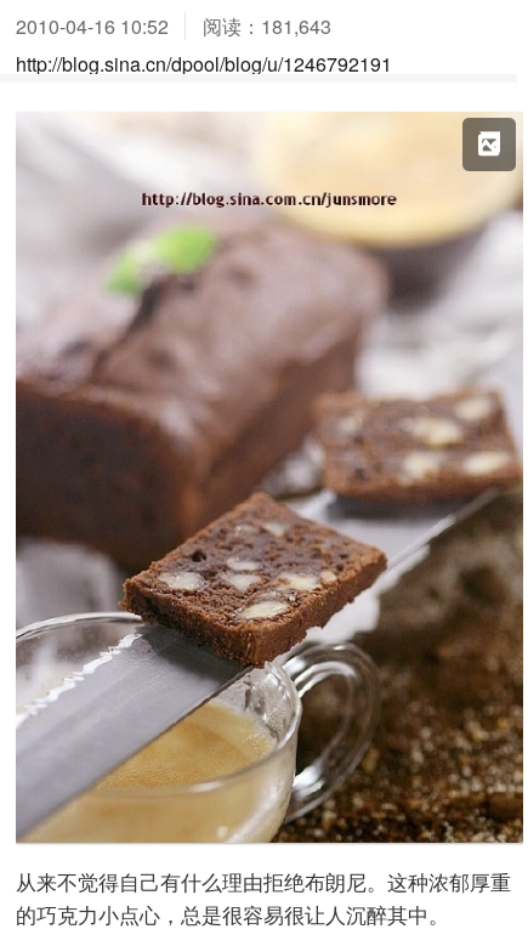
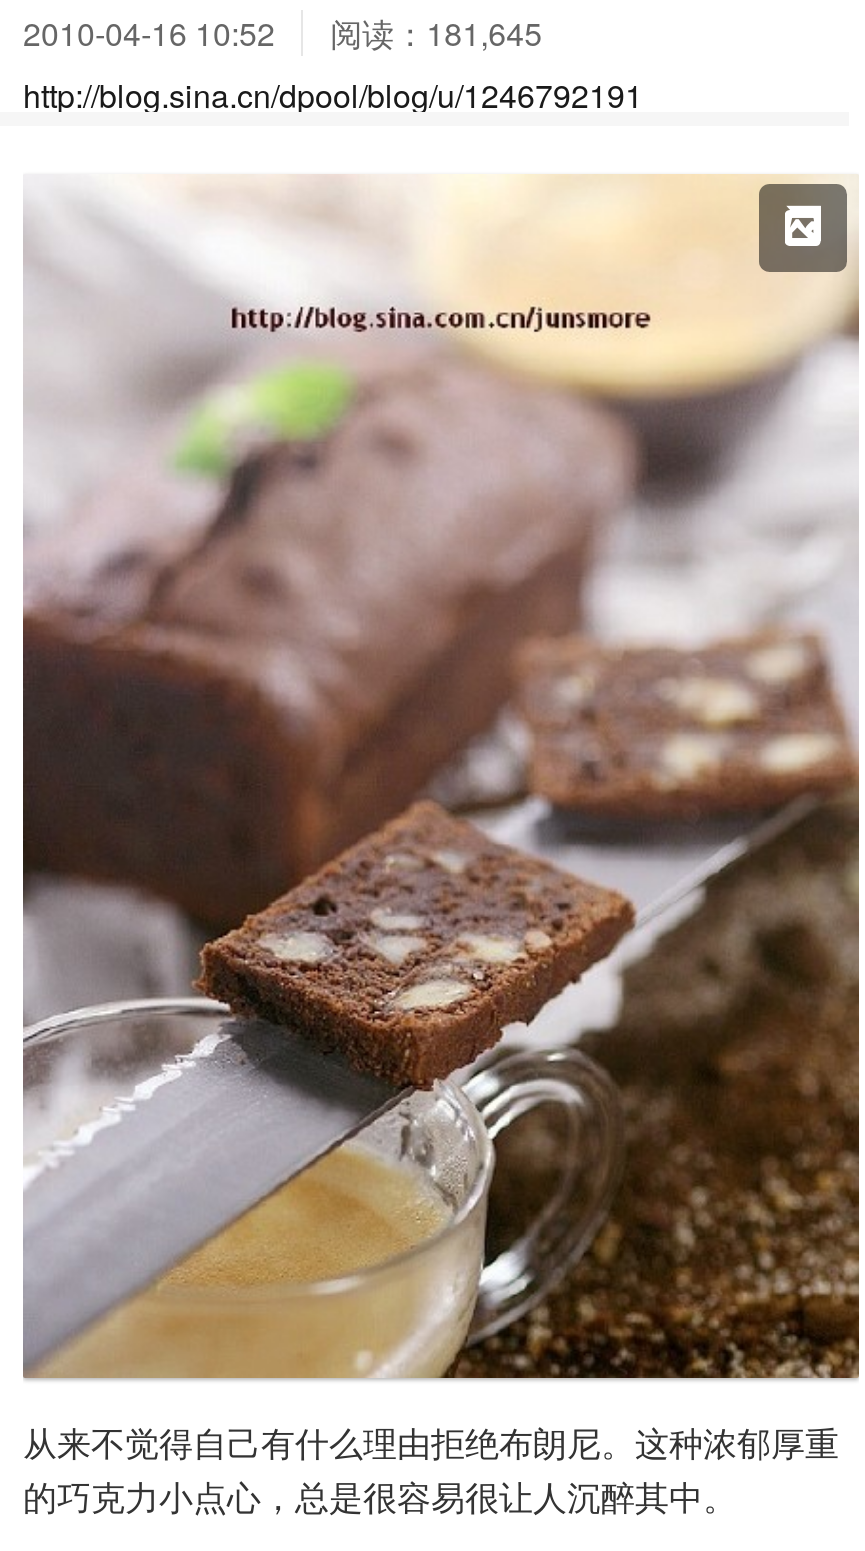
[16,12,331,40] 2010-04-16 10:52 阅读：181,643 -> [23,10,542,56] 2010-04-16 10:52 阅读：181,645

